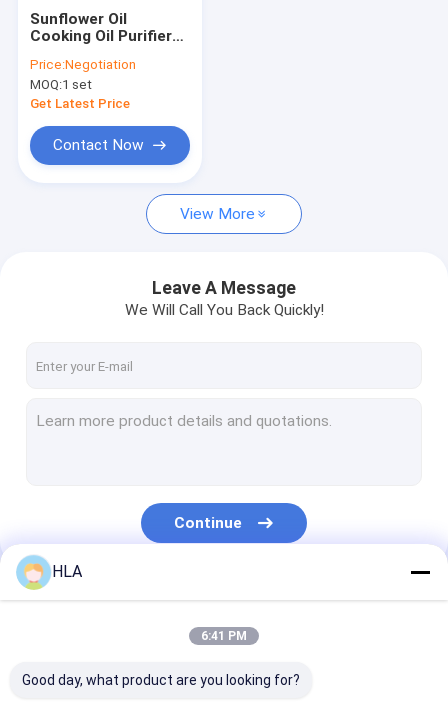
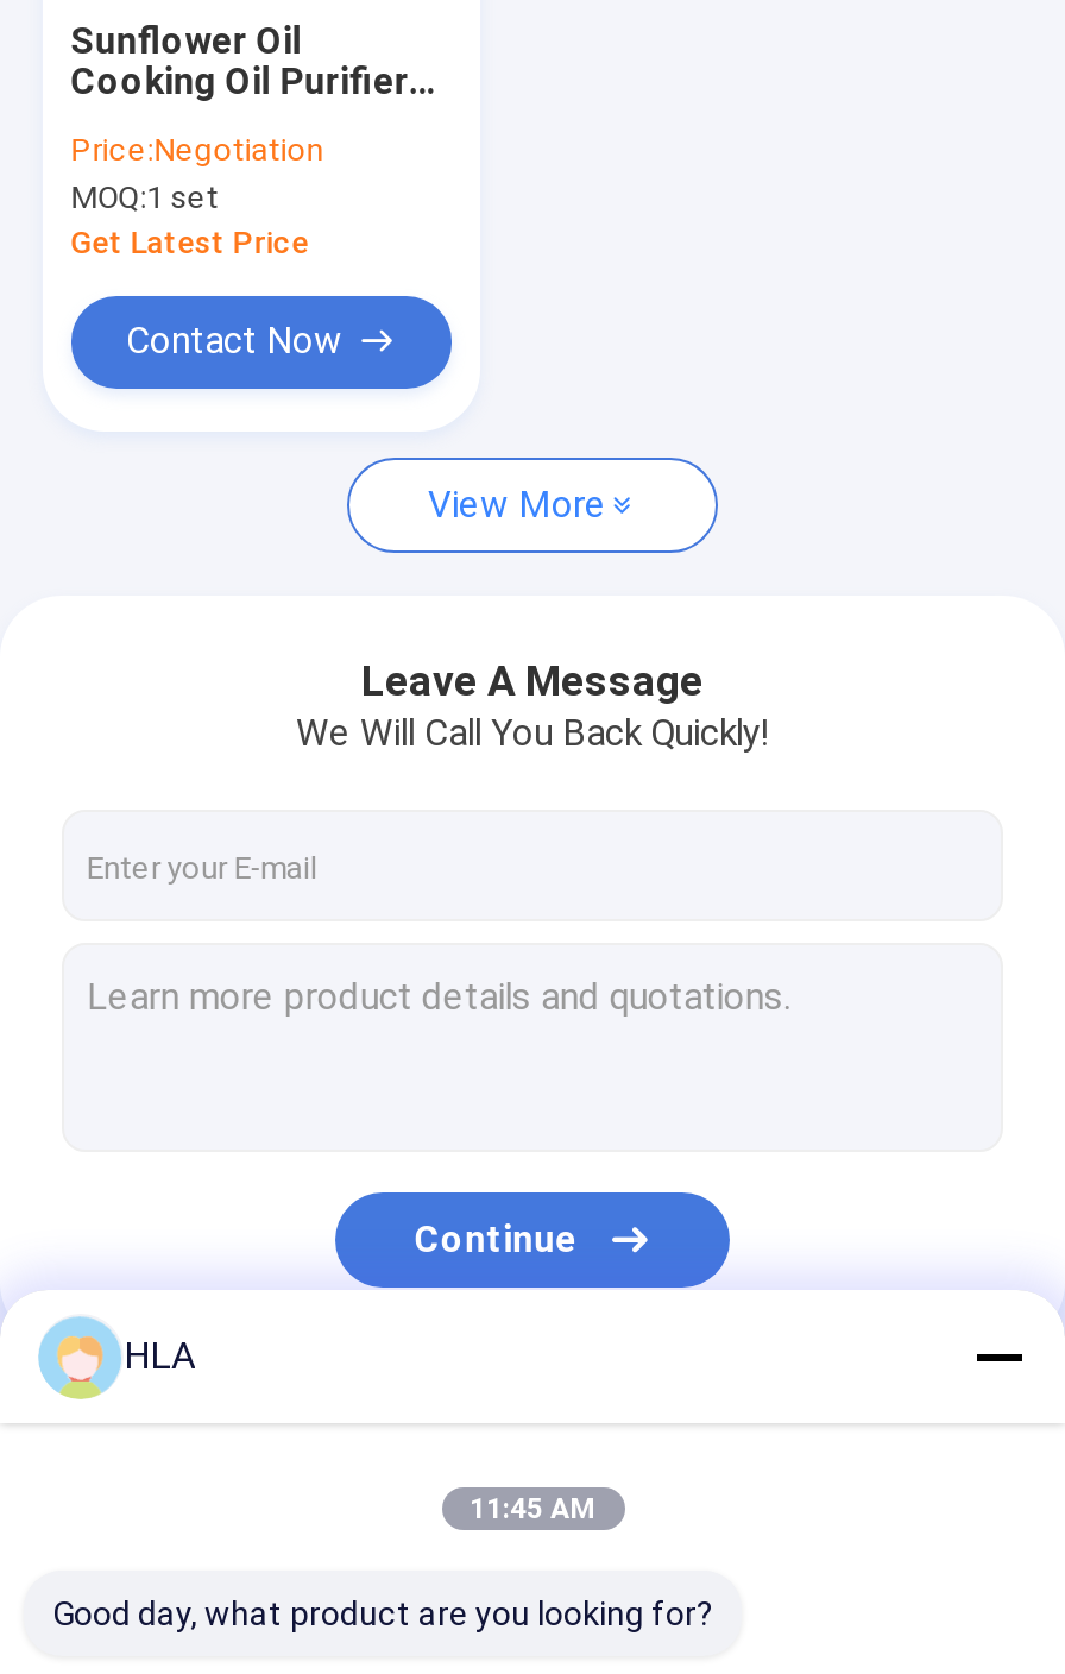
[201,629,247,643] 6:41 PM -> [470,1492,595,1525] 11:45 AM

